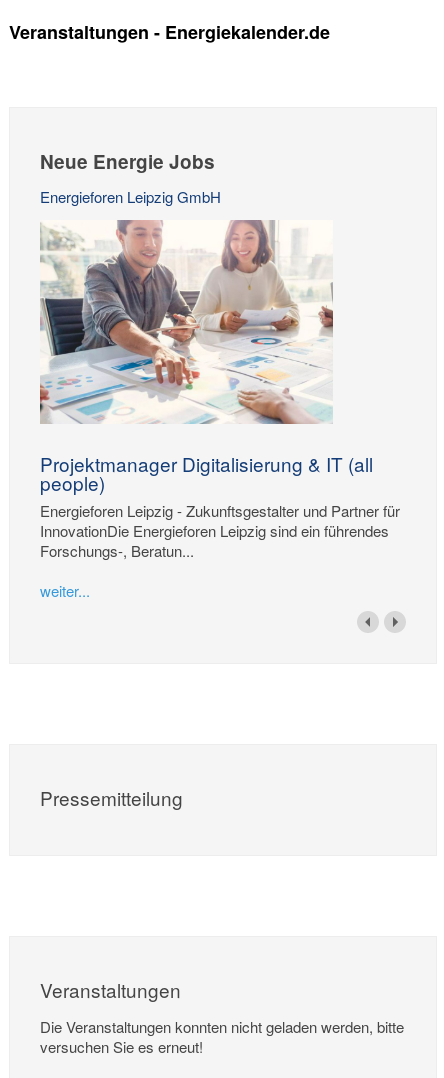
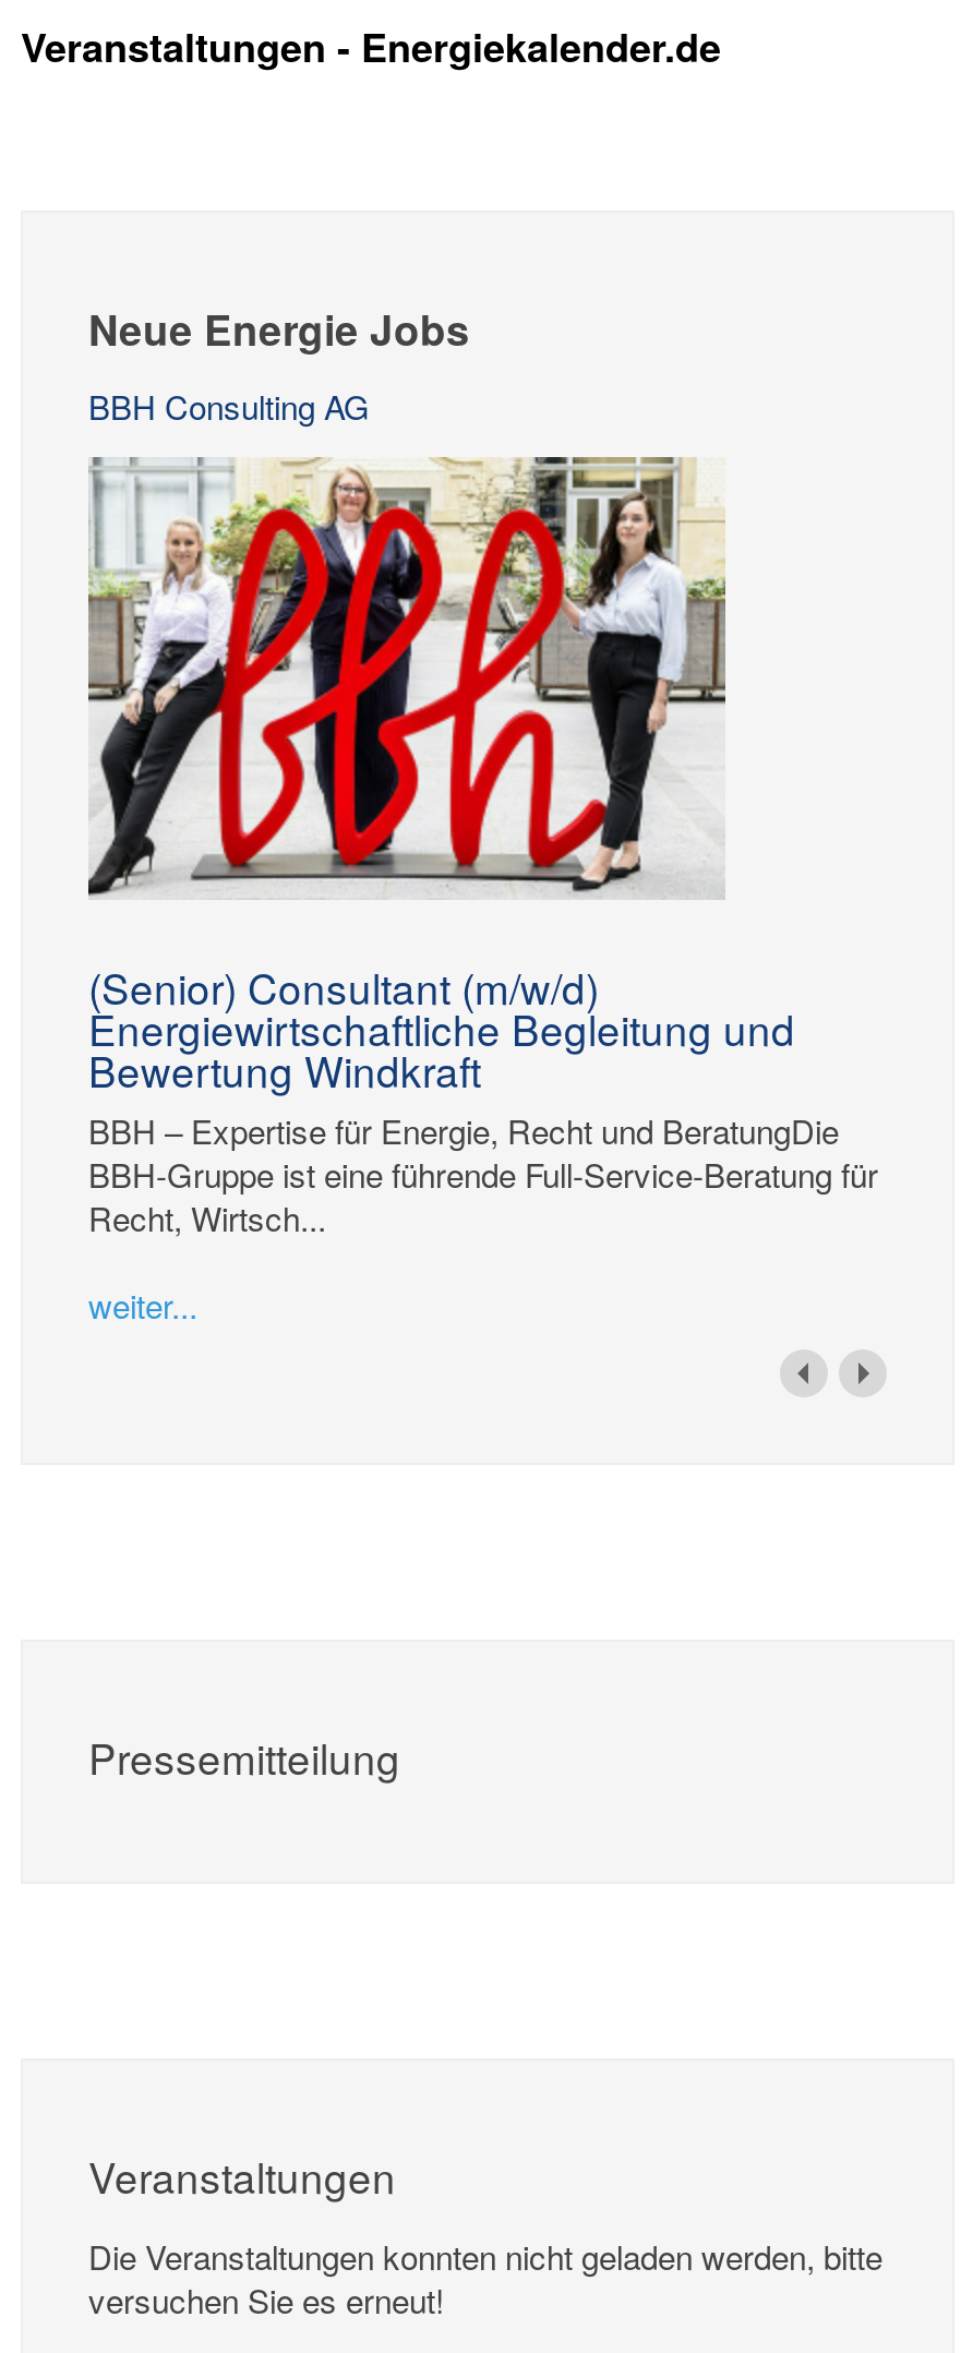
[40,186,221,207] Energieforen Leipzig GmbH -> [88,384,370,429] BBH Consulting AG
[39,219,400,561] [image] | Projektmanager Digitalisierung & IT (all | people) | Energieforen Leipzig - Zukunftsgestalter und Partner für | InnovationDie Energieforen Leipzig sind ein führendes | Forschungs-, Beratun... -> [86,455,878,1241] [image] | (Senior) Consultant (m/w/d) | Energiewirtschaftliche Begleitung und | Bewertung Windkraft | BBH – Expertise für Energie, Recht und BeratungDie | BBH-Gruppe ist eine führende Full-Service-Beratung für | Recht, Wirtsch...

